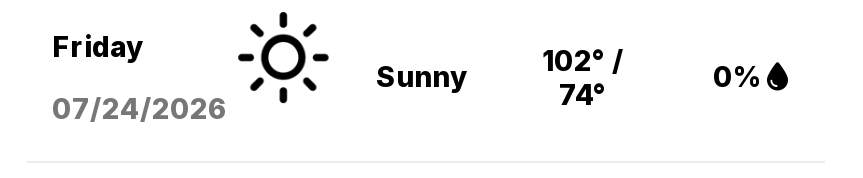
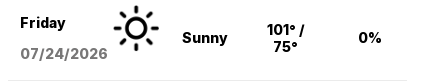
[542,44,624,78] 102° / -> [267,21,305,38] 101° /
[559,78,607,112] 74° -> [273,38,298,55] 75°

